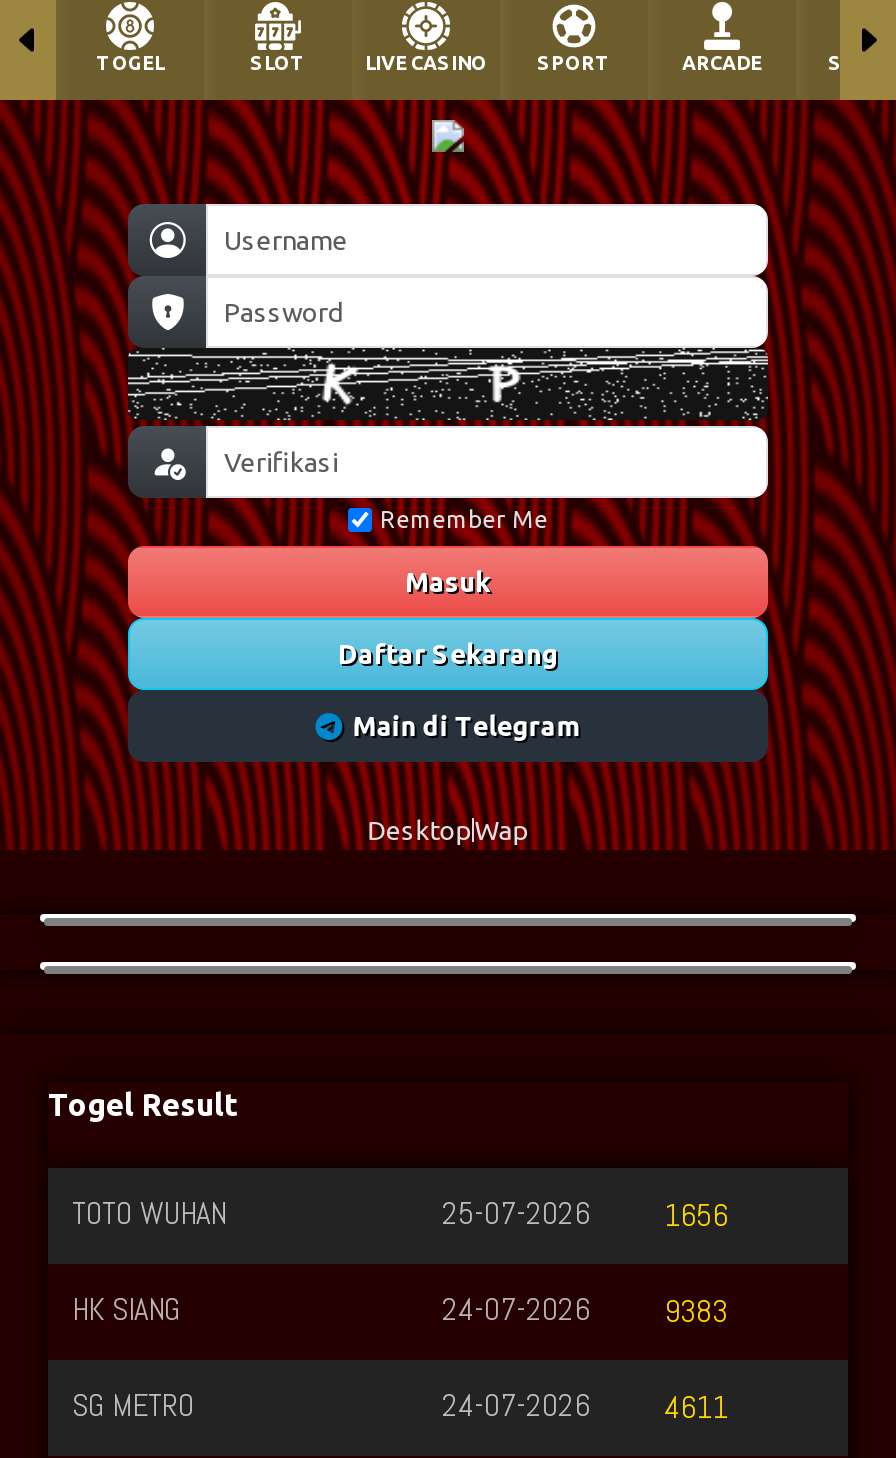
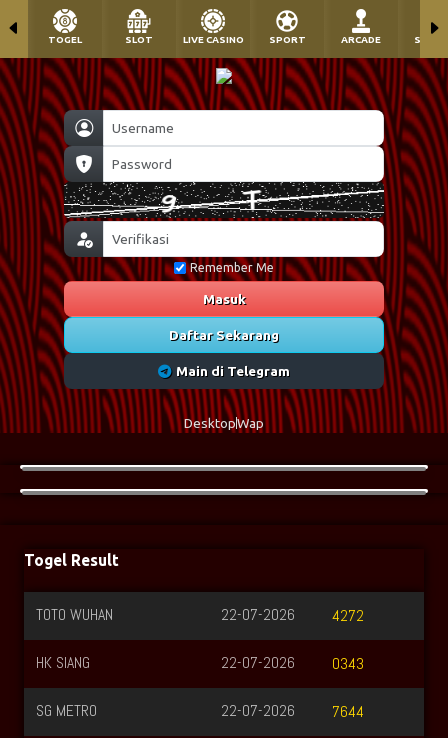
[128,348,768,420] [image] -> [64,182,384,218] [image]
[442,1195,590,1235] 25-07-2026 -> [221,605,295,625] 22-07-2026
[664,1196,728,1236] 1656 -> [332,606,364,626] 4272
[442,1291,590,1331] 24-07-2026 -> [221,653,295,673] 22-07-2026
[664,1292,728,1332] 9383 -> [332,654,364,674] 0343
[442,1387,590,1427] 24-07-2026 -> [221,701,295,721] 22-07-2026
[664,1388,728,1428] 4611 -> [332,702,364,722] 7644

